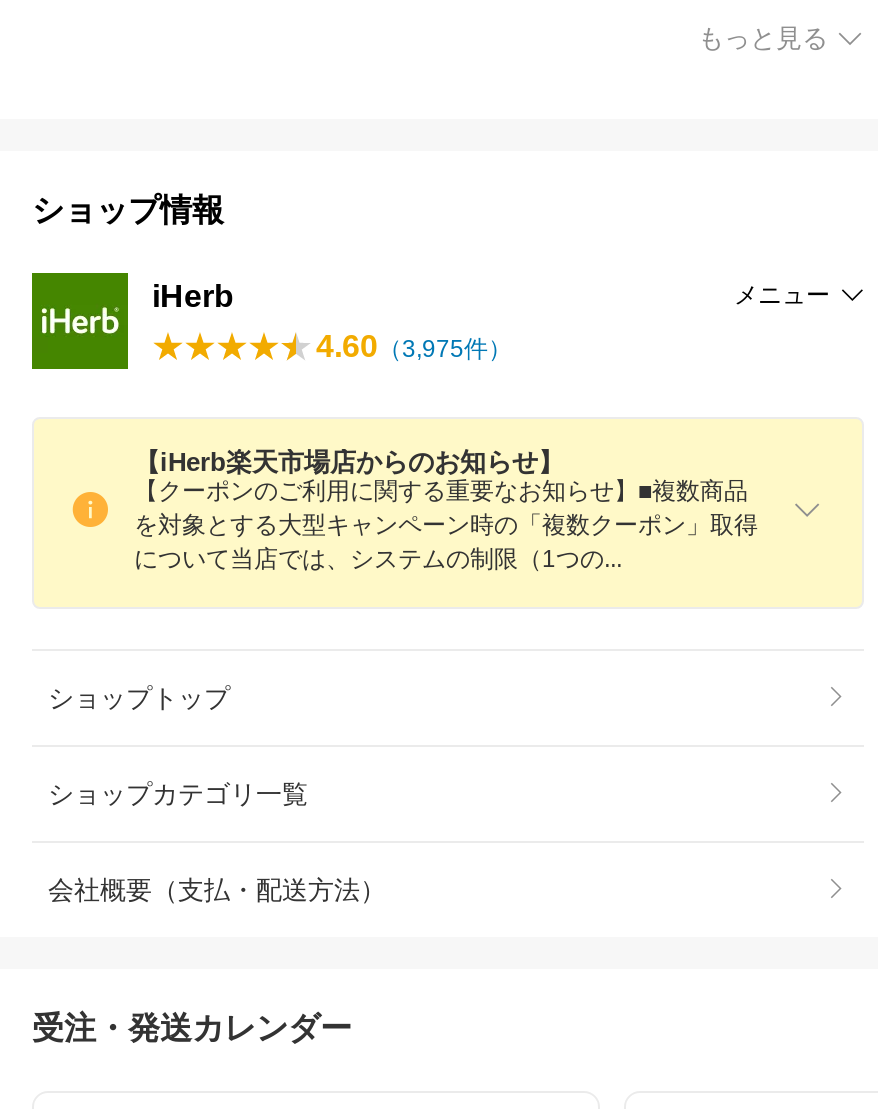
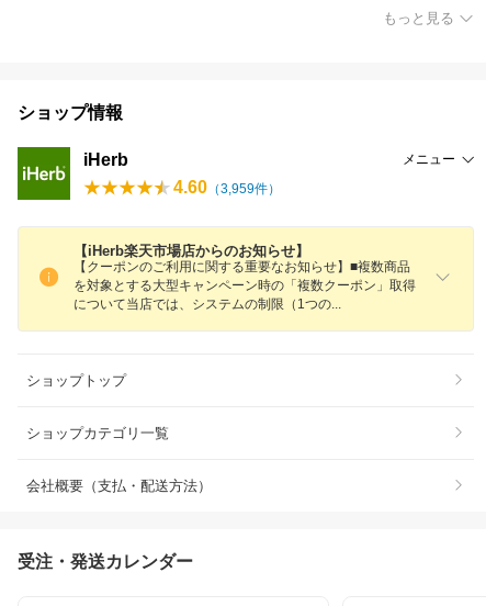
[316,328,512,362] 4.60（3,975件） -> [173,178,281,196] 4.60（3,959件）

